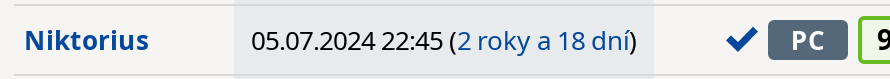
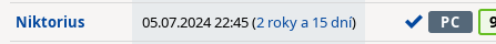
[251,22,637,58] 05.07.2024 22:45 (2 roky a 18 dní) -> [141,12,356,32] 05.07.2024 22:45 (2 roky a 15 dní)

